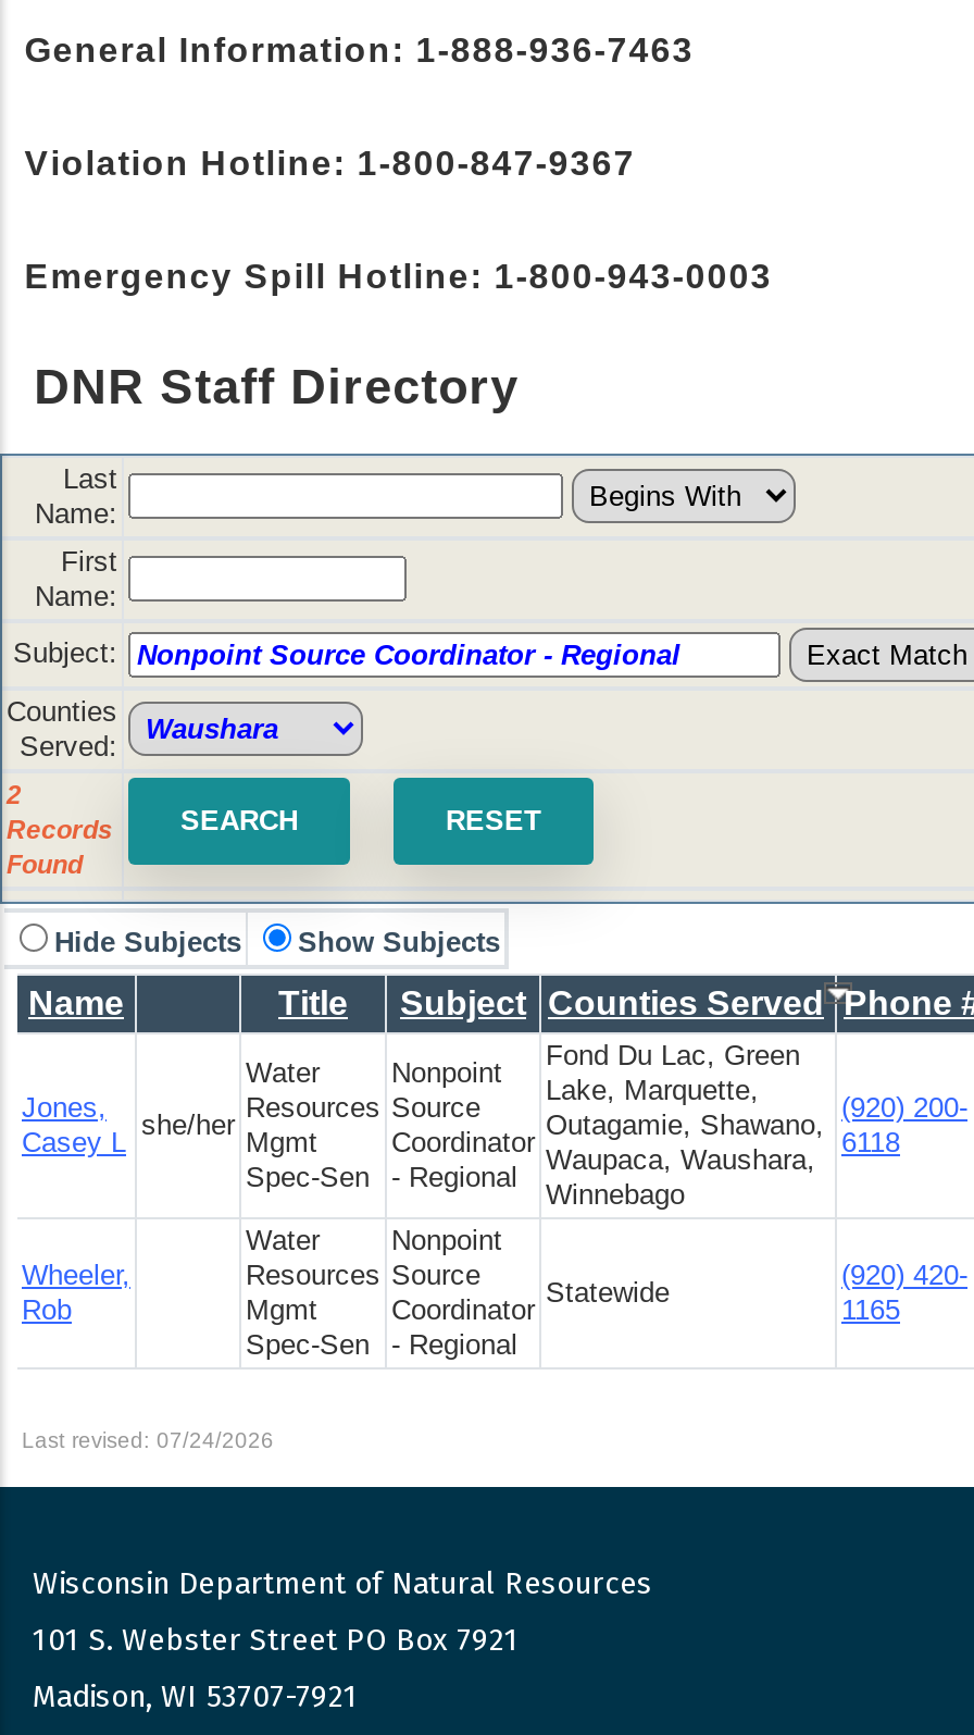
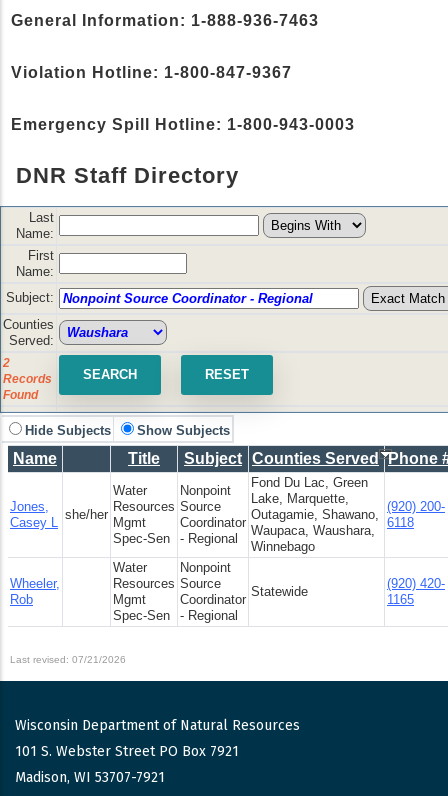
[22,1429,274,1453] Last revised: 07/24/2026 -> [10,654,126,665] Last revised: 07/21/2026

